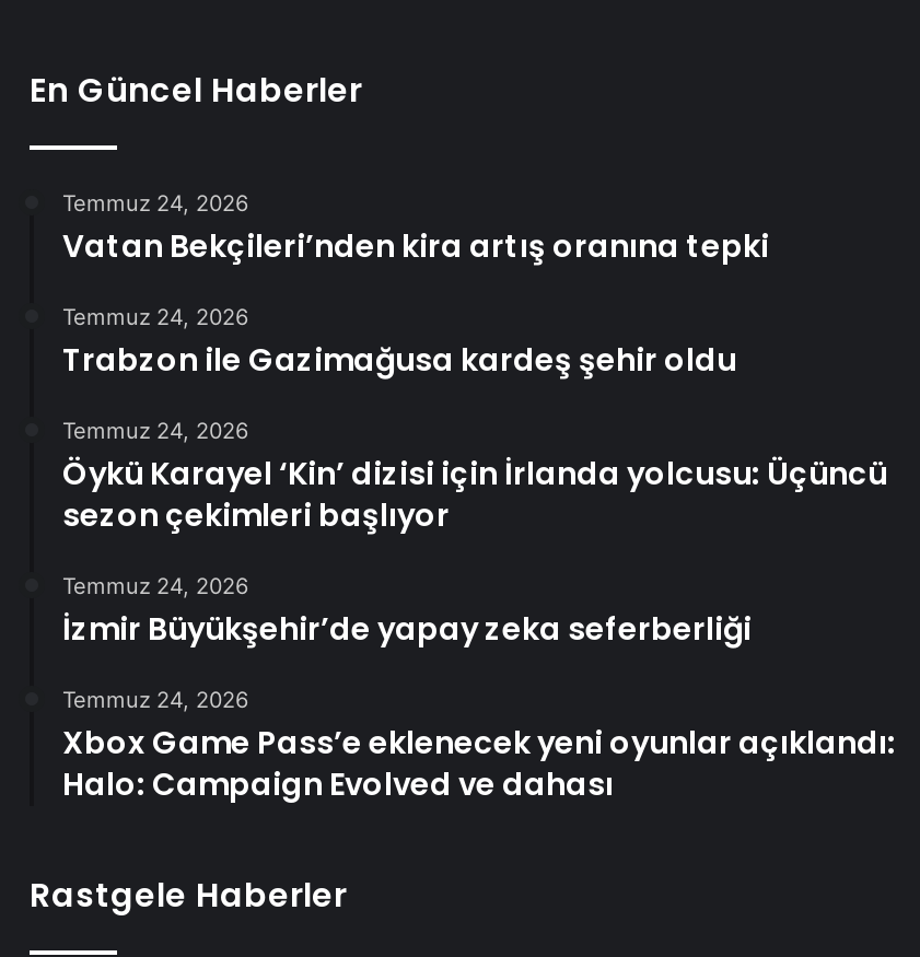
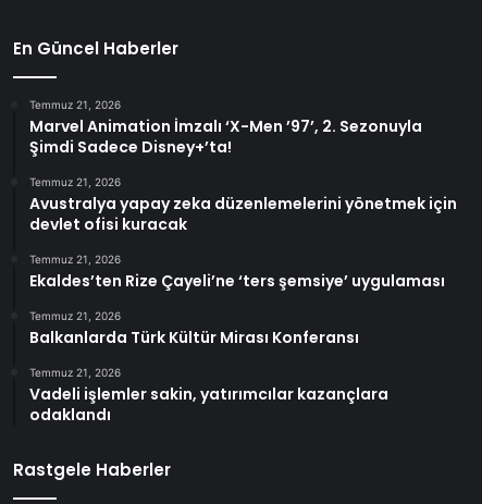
[62,189,769,268] Temmuz 24, 2026 | Vatan Bekçileri’nden kira artış oranına tepki -> [29,98,422,158] Temmuz 21, 2026 | Marvel Animation İmzalı ‘X-Men ’97’, 2. Sezonuyla | Şimdi Sadece Disney+’ta!
[62,303,736,382] Temmuz 24, 2026 | Trabzon ile Gazimağusa kardeş şehir oldu -> [29,175,457,235] Temmuz 21, 2026 | Avustralya yapay zeka düzenlemelerini yönetmek için | devlet ofisi kuracak
[62,417,887,537] Temmuz 24, 2026 | Öykü Karayel ‘Kin’ dizisi için İrlanda yolcusu: Üçüncü | sezon çekimleri başlıyor -> [29,253,445,292] Temmuz 21, 2026 | Ekaldes’ten Rize Çayeli’ne ‘ters şemsiye’ uygulaması
[62,572,752,651] Temmuz 24, 2026 | İzmir Büyükşehir’de yapay zeka seferberliği -> [29,309,359,348] Temmuz 21, 2026 | Balkanlarda Türk Kültür Mirası Konferansı
[62,686,896,806] Temmuz 24, 2026 | Xbox Game Pass’e eklenecek yeni oyunlar açıklandı: | Halo: Campaign Evolved ve dahası -> [29,366,388,426] Temmuz 21, 2026 | Vadeli işlemler sakin, yatırımcılar kazançlara | odaklandı

